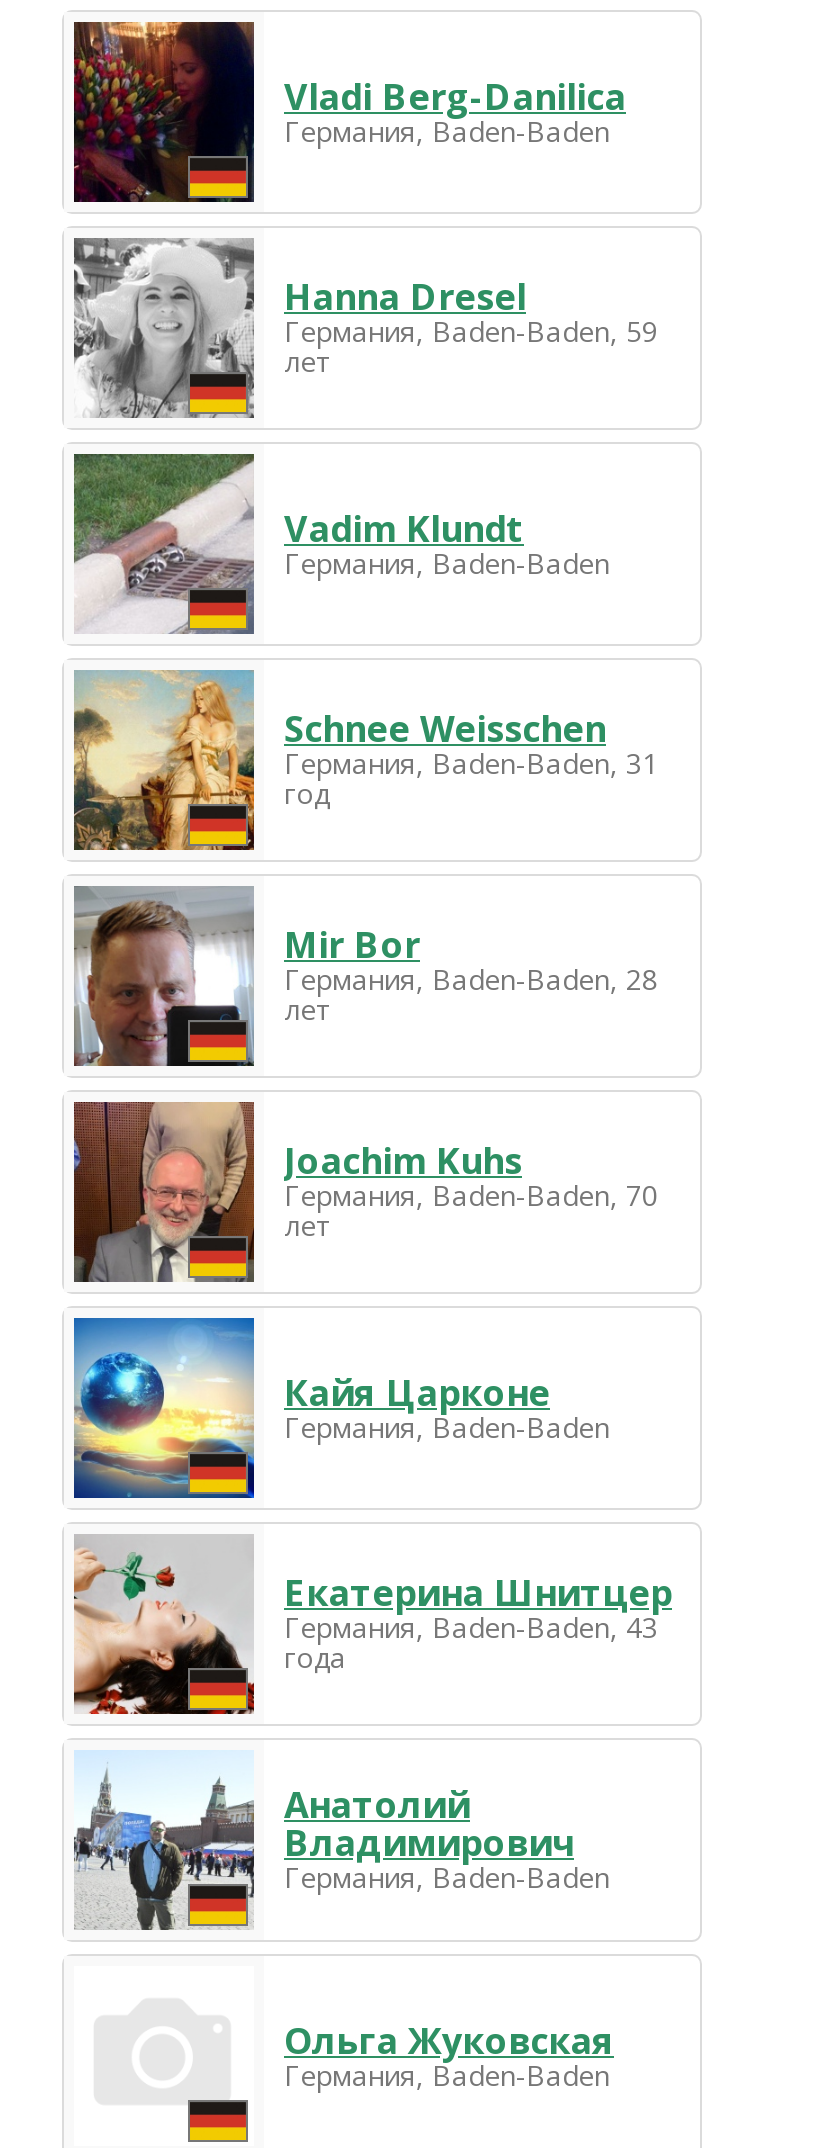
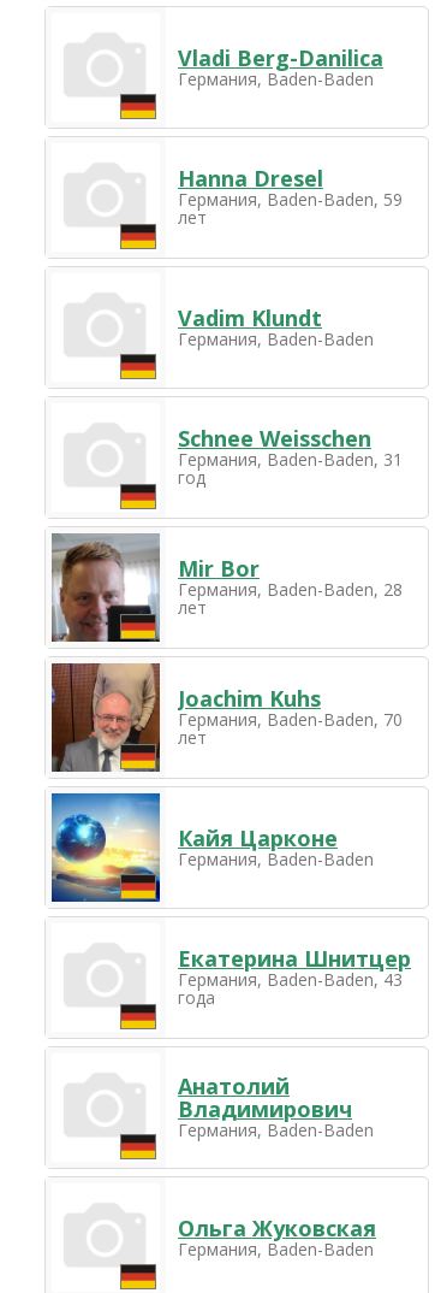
[72,20,256,204] [image] -> [52,13,160,122] [image]
[72,236,256,420] [image] -> [52,143,160,252] [image]
[72,452,256,636] [image] -> [52,273,160,382] [image]
[72,668,256,852] [image] -> [52,403,160,512] [image]
[72,1534,256,1716] [image] -> [52,925,160,1032] [image]
[72,1750,256,1932] [image] -> [52,1055,160,1162] [image]

